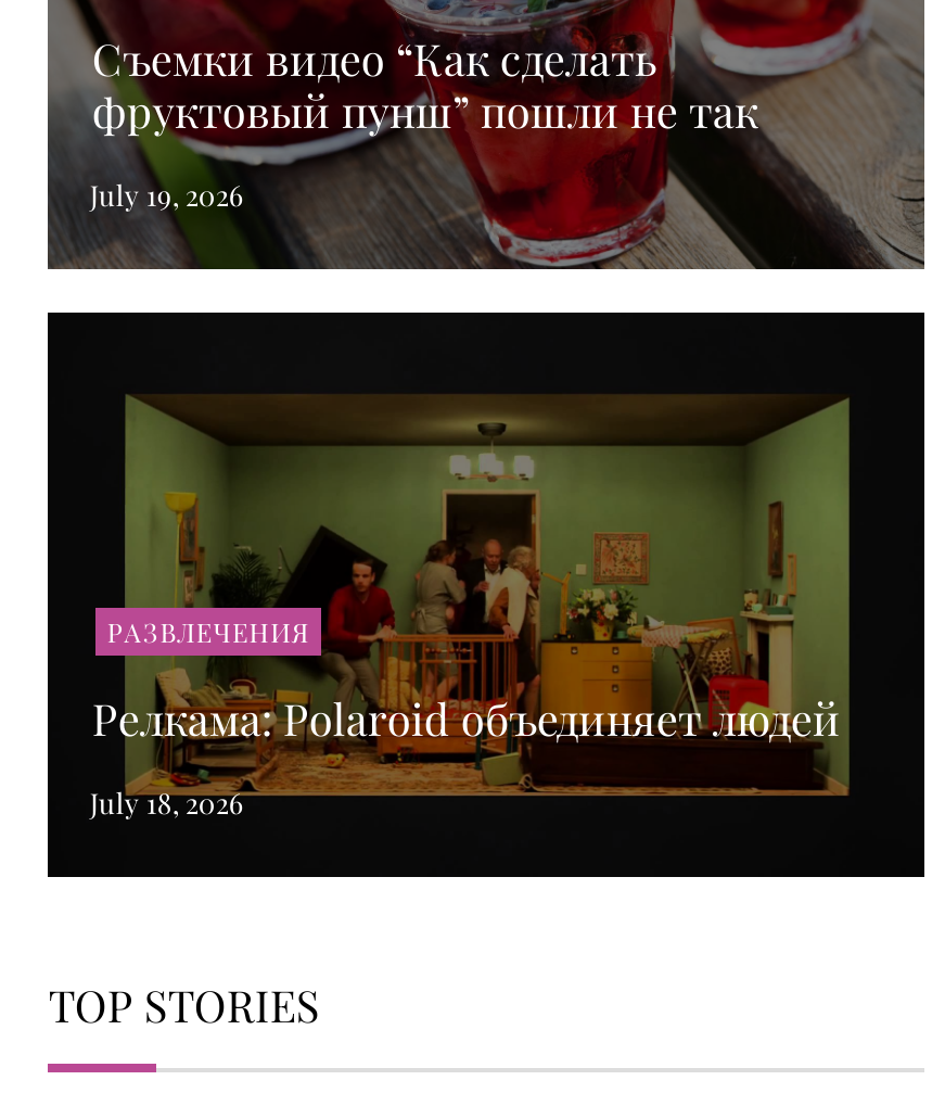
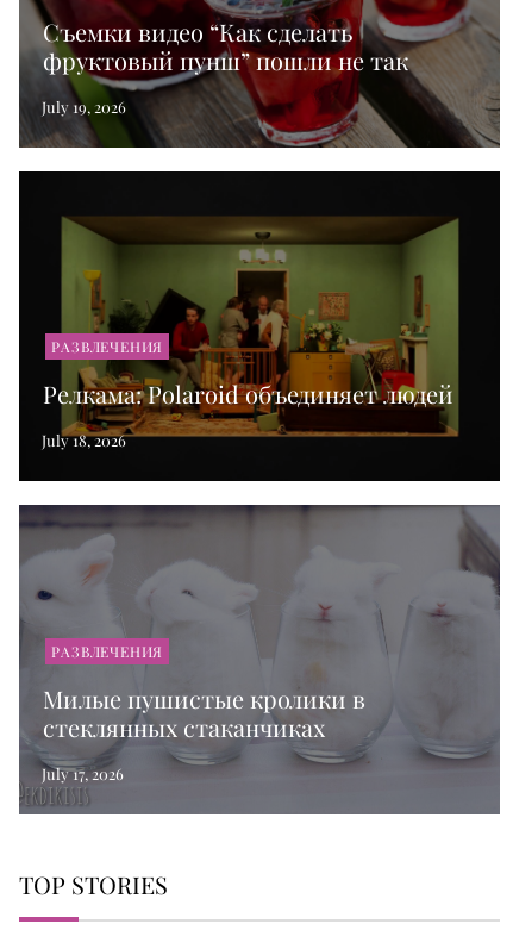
none -> [18,505,501,816] [image] | РАЗВЛЕЧЕНИЯ | Милые пушистые кролики в | стеклянных стаканчиках

